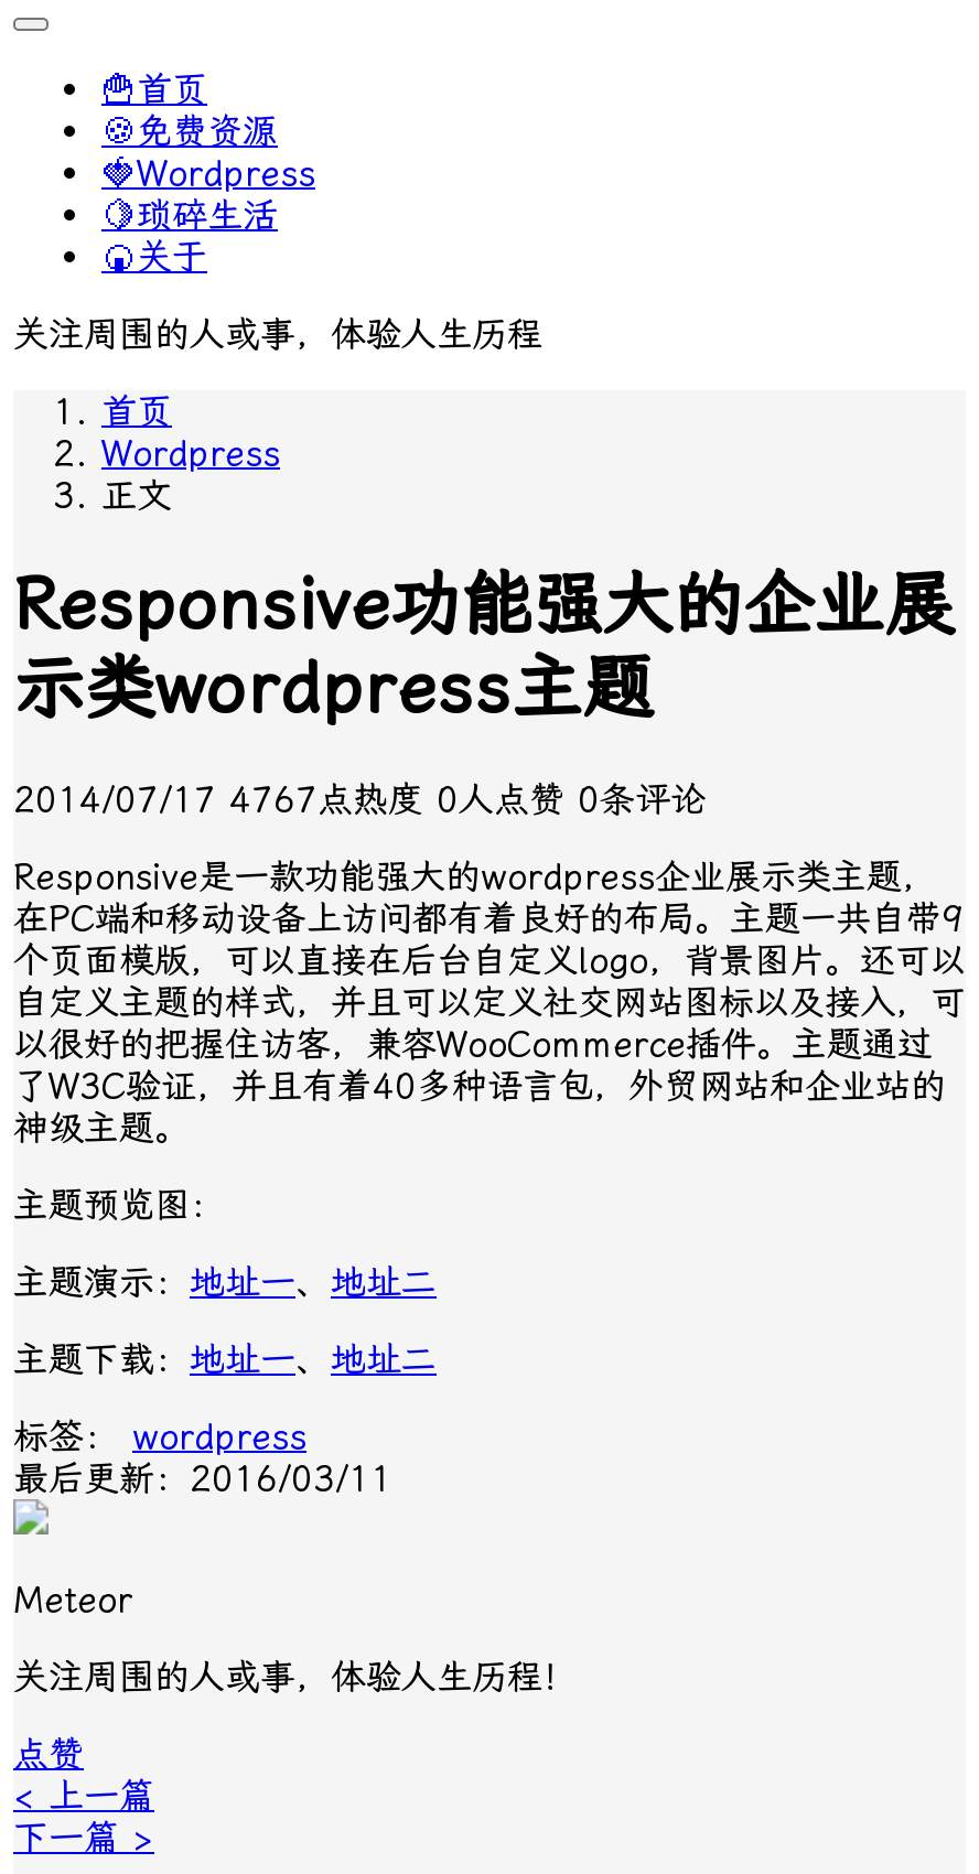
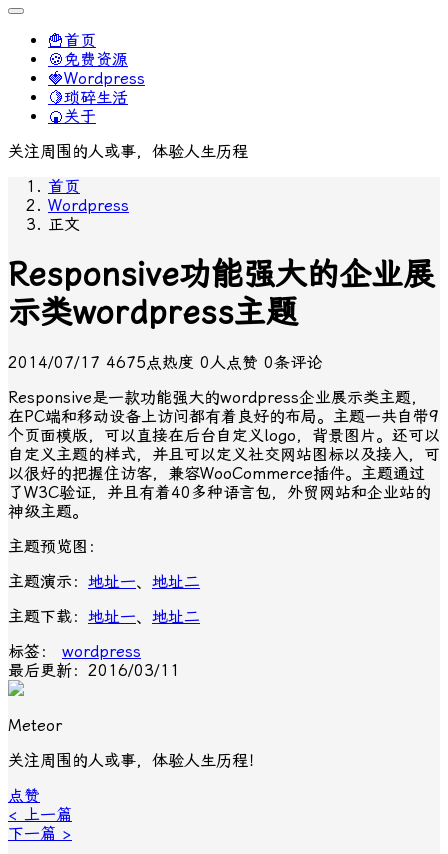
[13,778,706,819] 2014/07/17 4767点热度 0人点赞 0条评论 -> [8,353,322,372] 2014/07/17 4675点热度 0人点赞 0条评论

